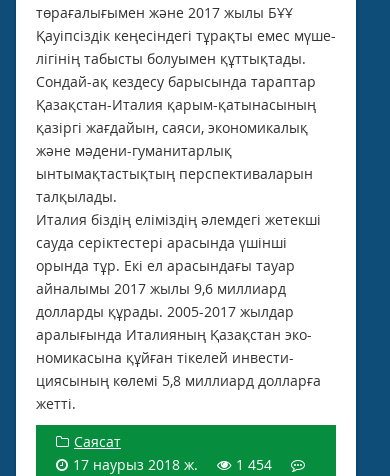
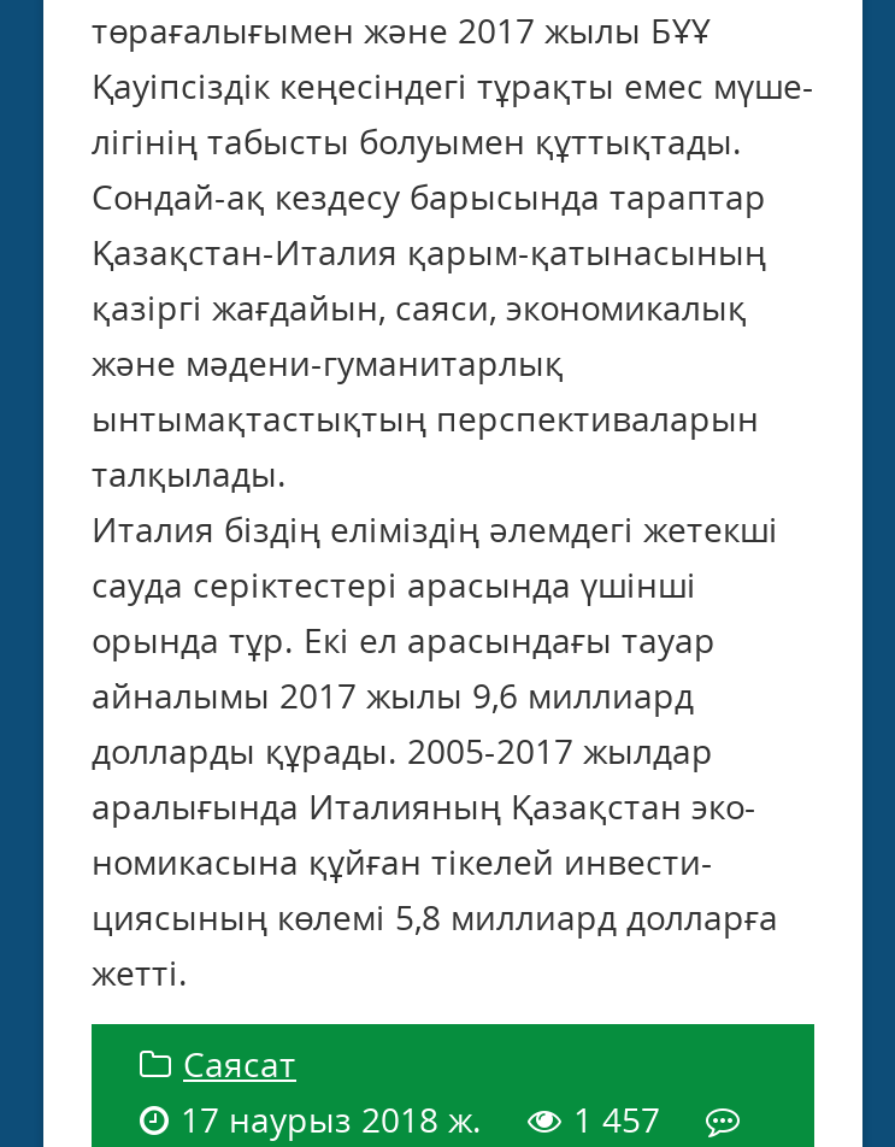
[73,455,272,474] 17 наурыз 2018 ж. 1 454 -> [181,1096,660,1141] 17 наурыз 2018 ж. 1 457

